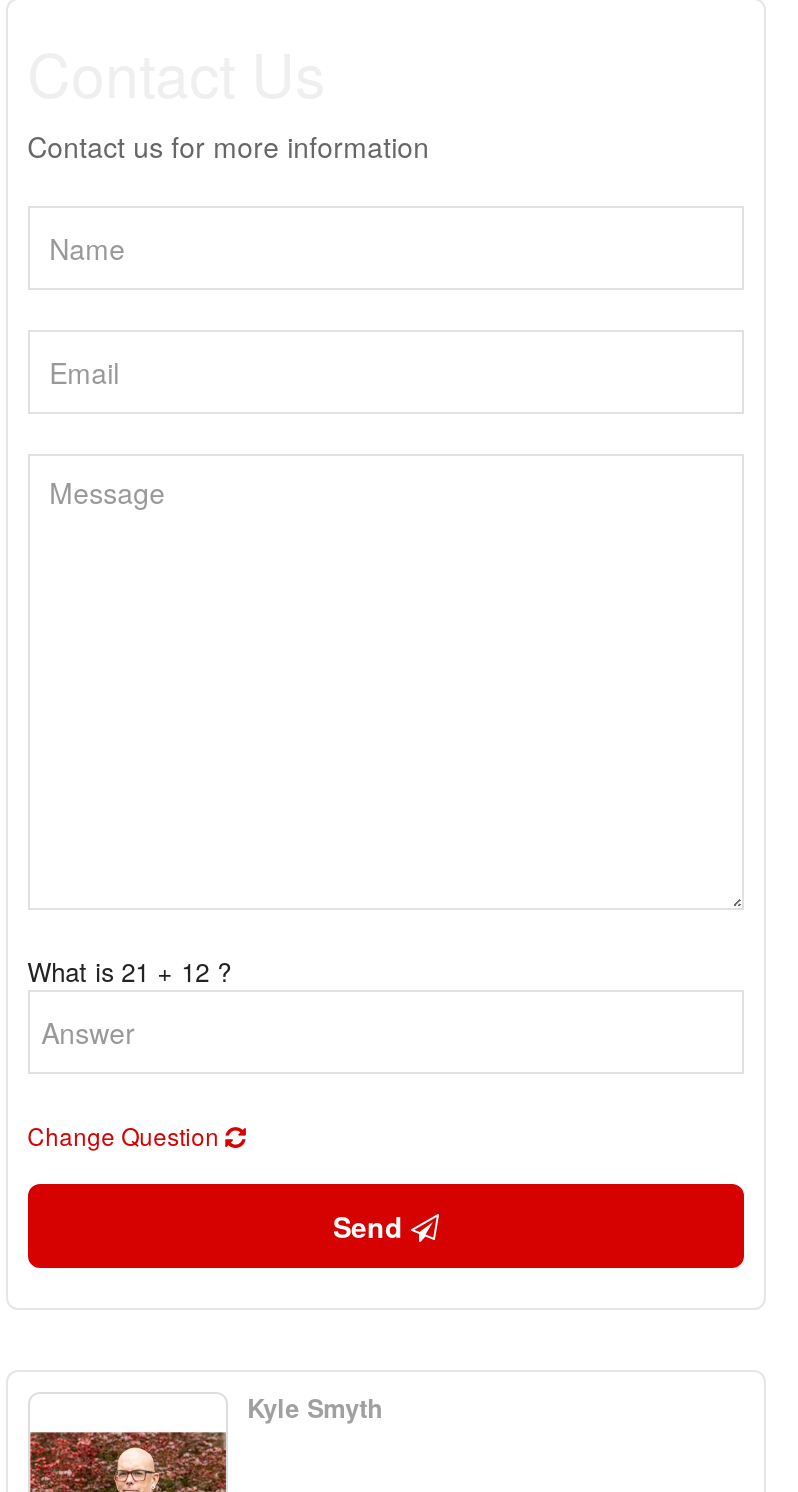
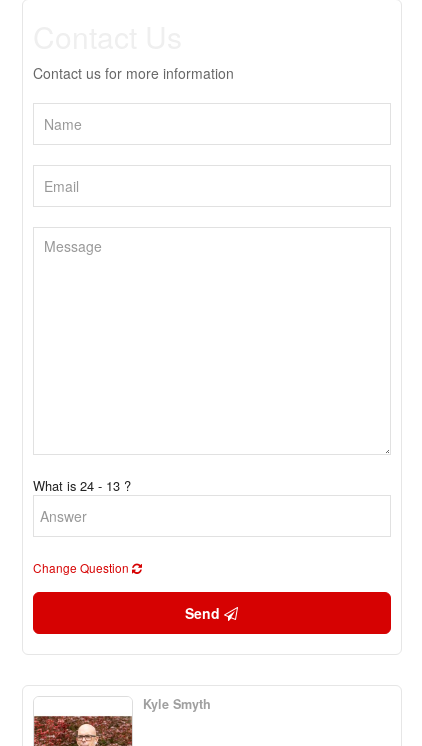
[27,952,231,990] What is 21 + 12 ? -> [33,476,131,495] What is 24 - 13 ?

